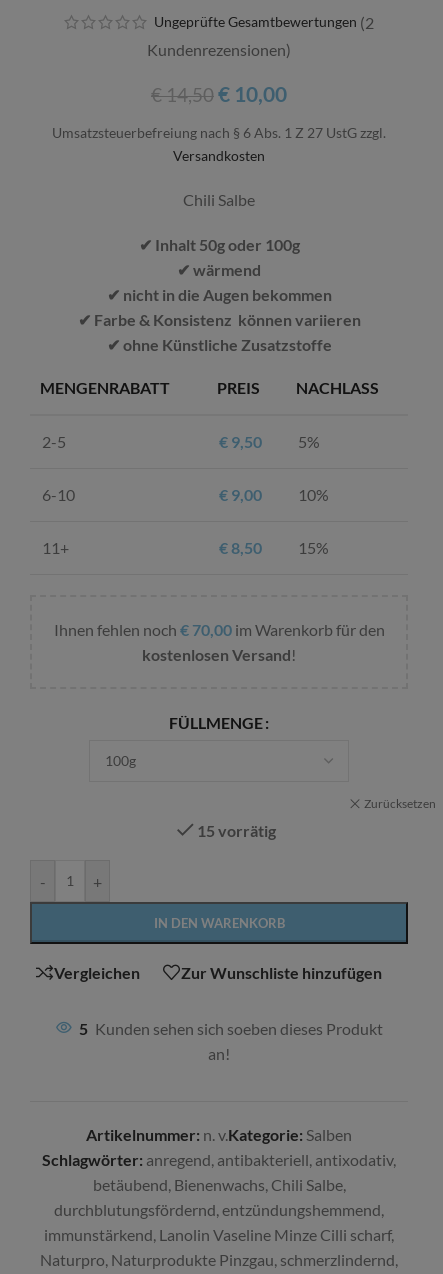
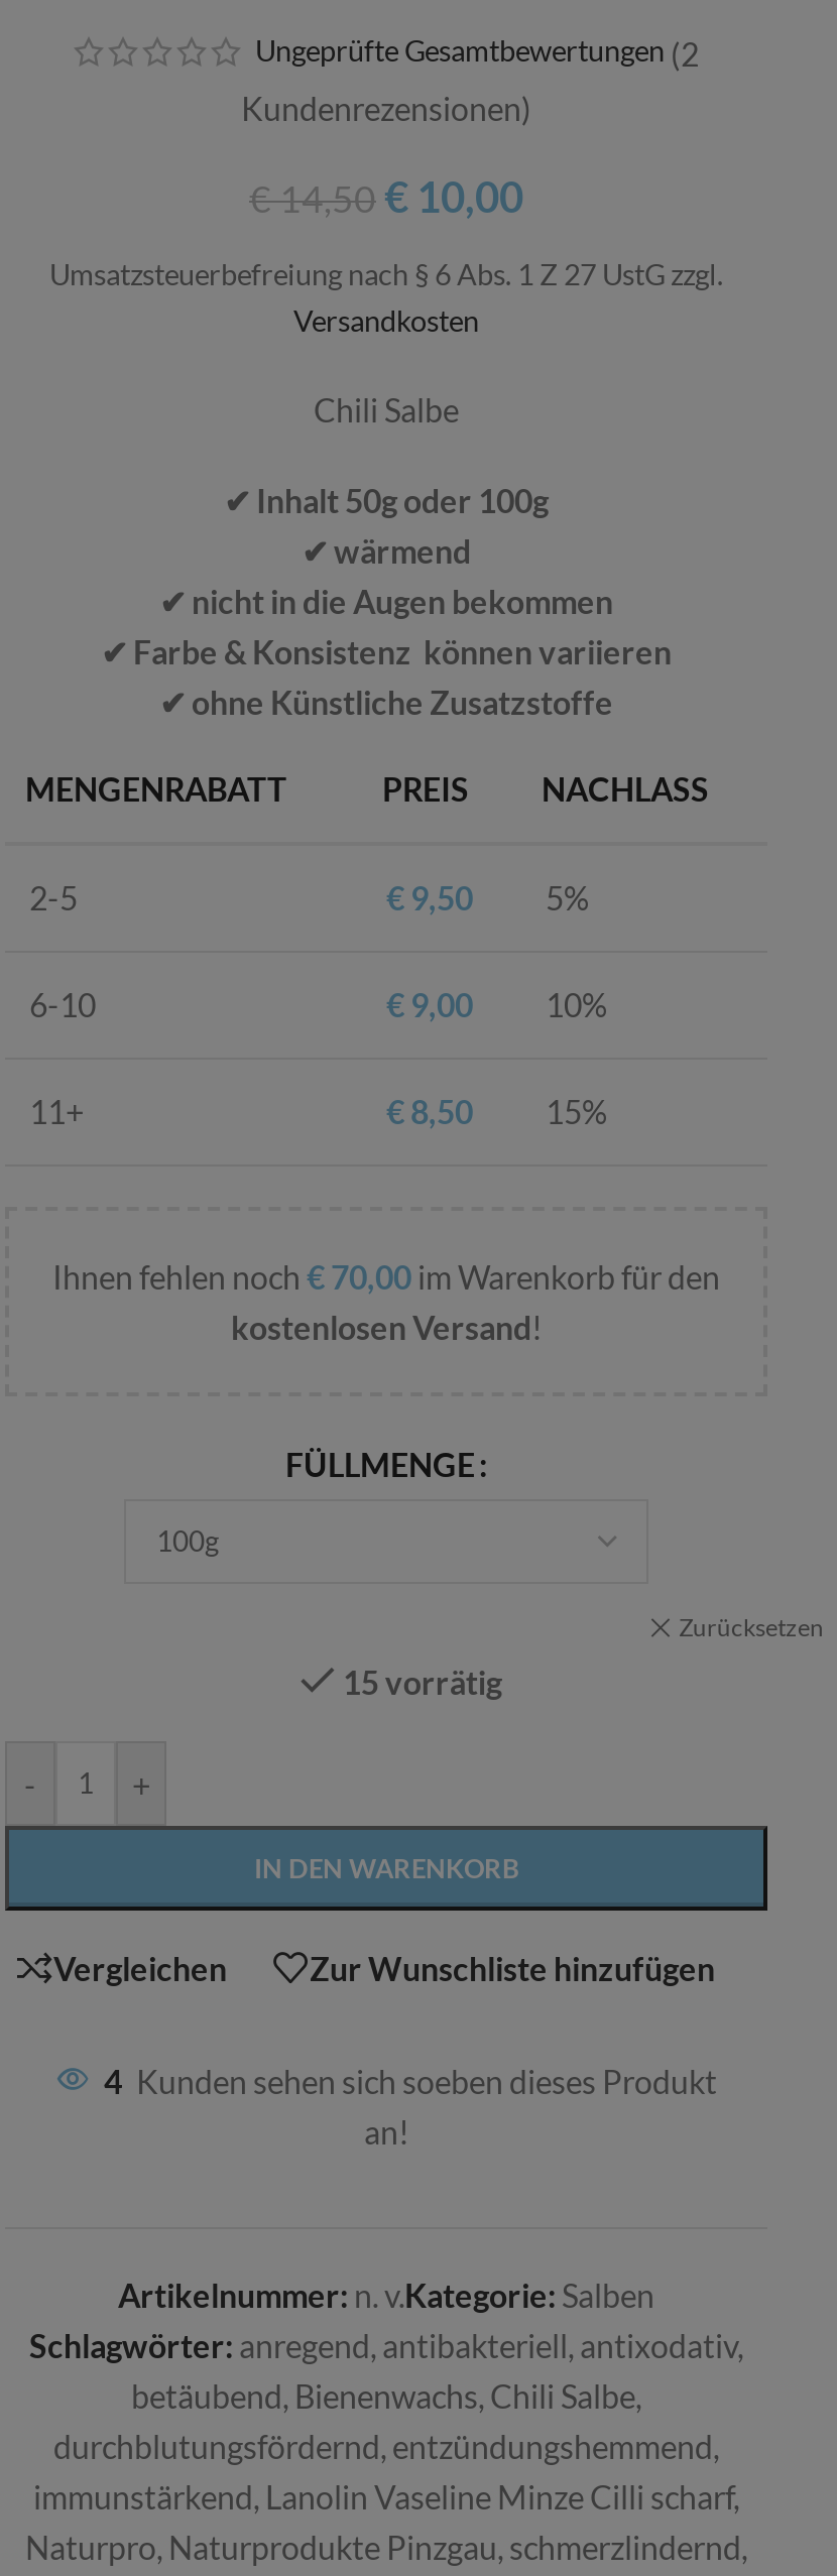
[79,1019,383,1038] 5 Kunden sehen sich soeben dieses Produkt -> [104,2063,717,2101] 4 Kunden sehen sich soeben dieses Produkt

